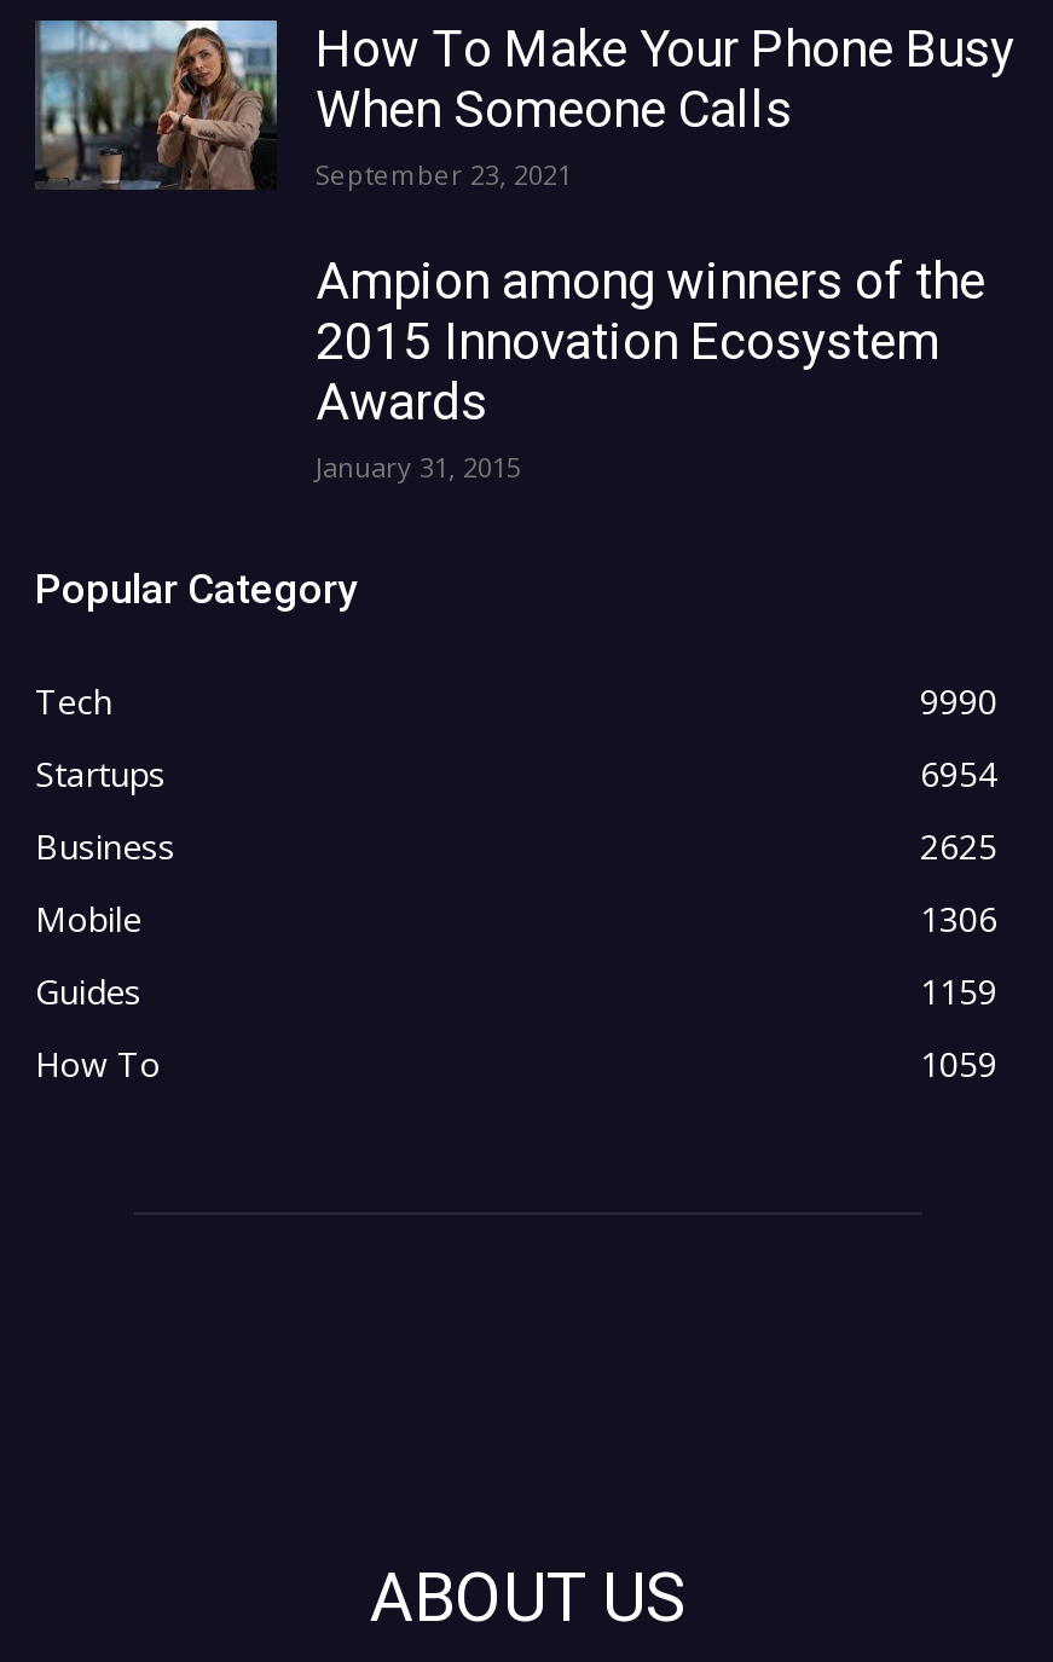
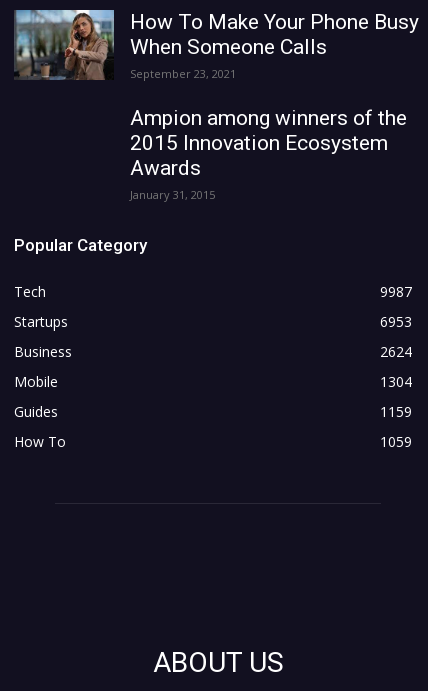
[920,678,997,724] 9990 -> [380,282,412,301] 9987
[920,750,997,796] 6954 -> [380,312,412,331] 6953
[920,823,997,869] 2625 -> [380,342,412,361] 2624
[920,895,997,941] 1306 -> [380,372,412,391] 1304

